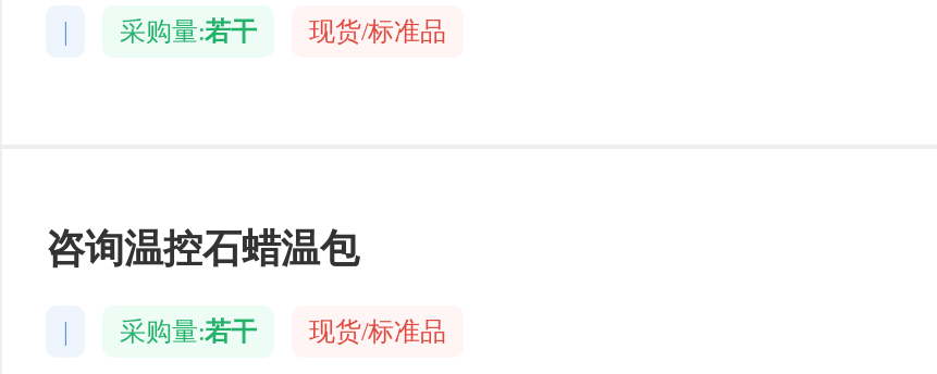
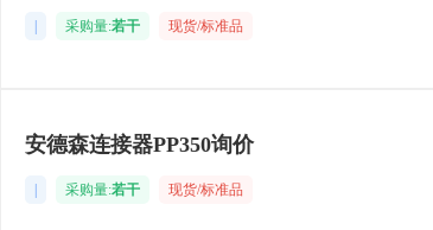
[46,227,359,271] 咨询温控石蜡温包 -> [25,133,254,156] 安德森连接器PP350询价

